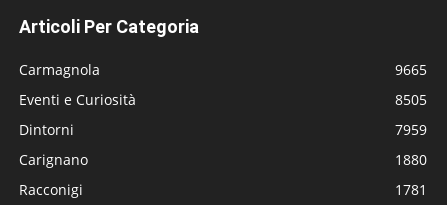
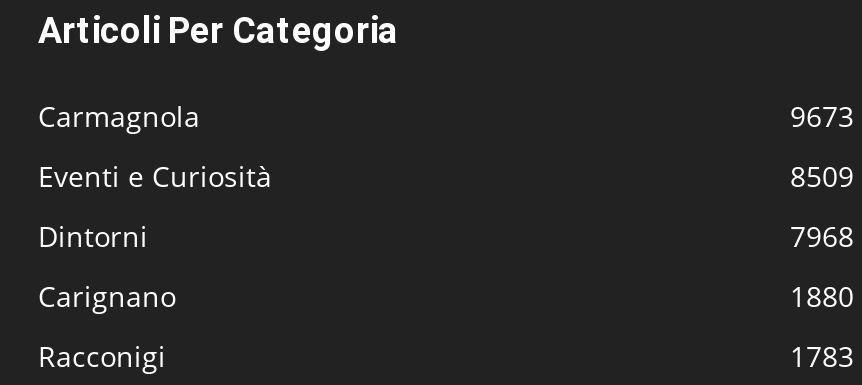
[395,60,427,79] 9665 -> [790,97,854,135] 9673
[395,90,427,109] 8505 -> [790,157,854,195] 8509
[395,120,427,139] 7959 -> [790,217,854,255] 7968
[395,180,427,199] 1781 -> [790,337,854,375] 1783

